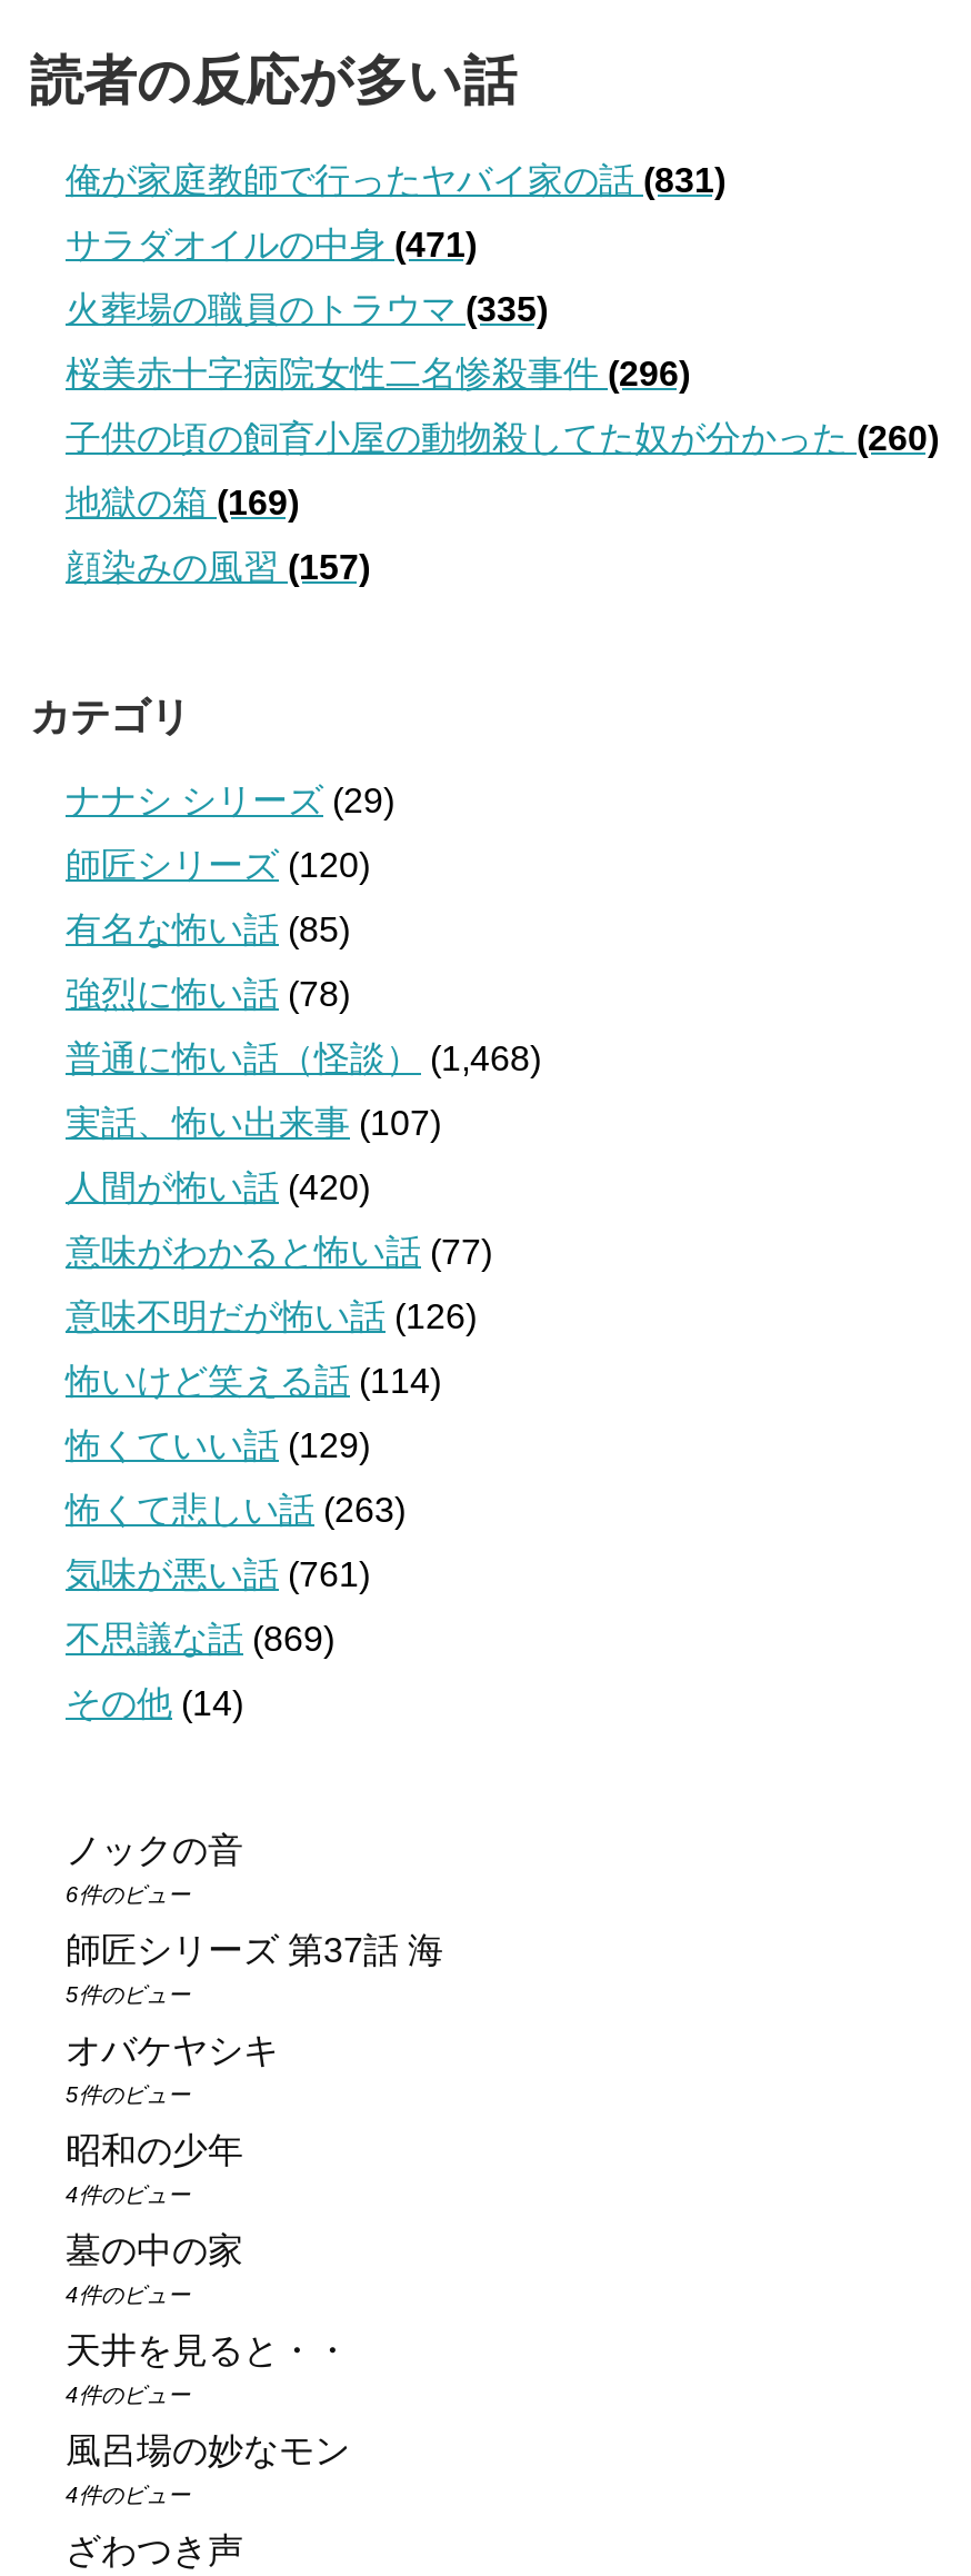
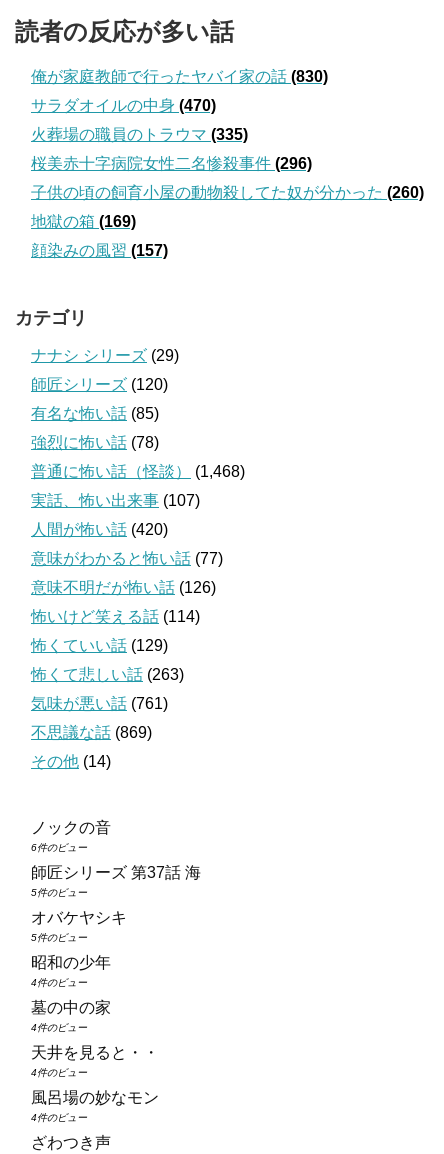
[66,160,725,198] 俺が家庭教師で行ったヤバイ家の話(831) -> [31,68,328,85] 俺が家庭教師で行ったヤバイ家の話(830)
[66,225,477,263] サラダオイルの中身(471) -> [31,97,216,114] サラダオイルの中身(470)

